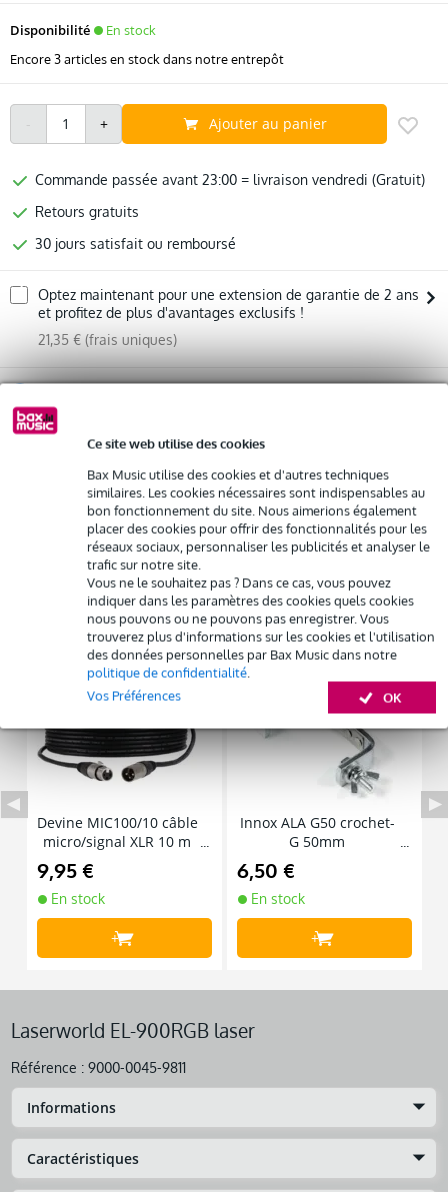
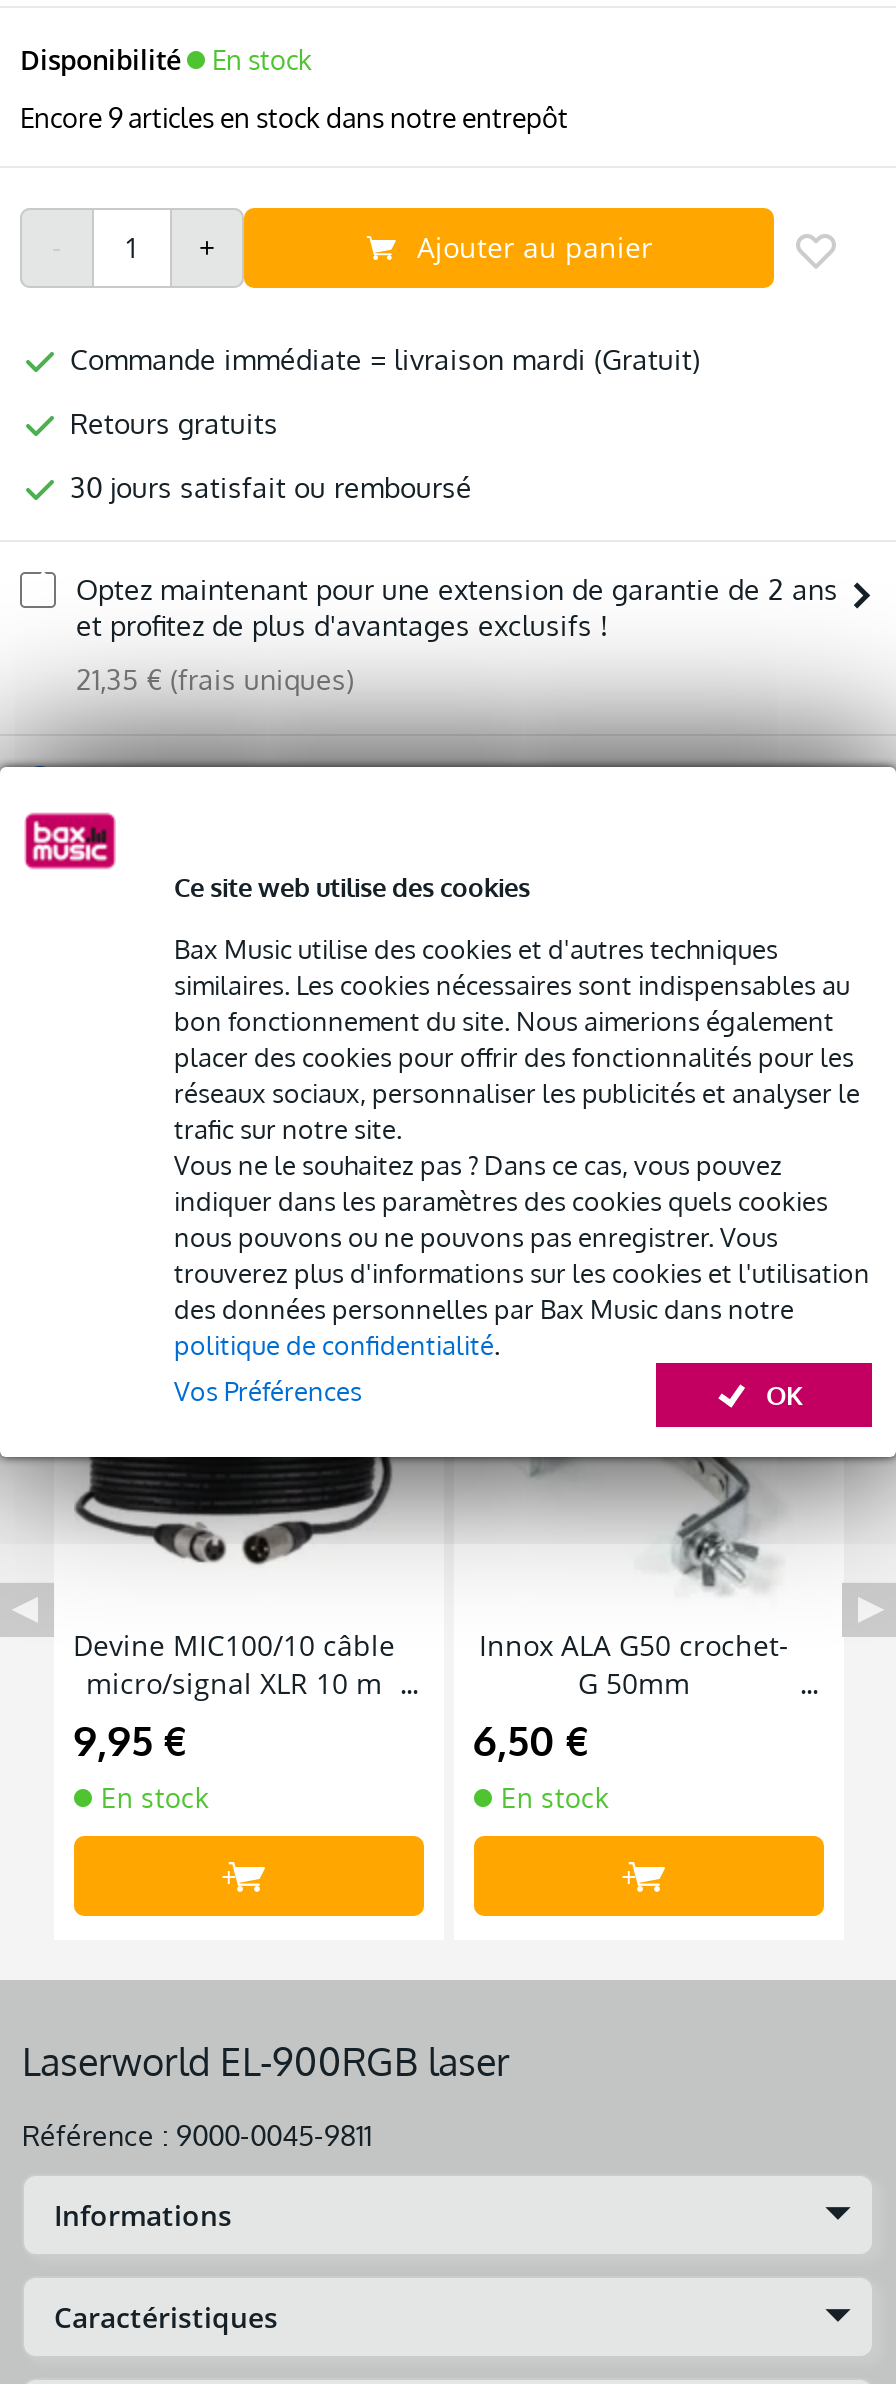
[10,49,284,66] Encore 3 articles en stock dans notre entrepôt -> [20,99,568,133] Encore 9 articles en stock dans notre entrepôt
[35,170,425,187] Commande passée avant 23:00 = livraison vendredi (Gratuit) -> [70,341,700,375] Commande immédiate = livraison mardi (Gratuit)

